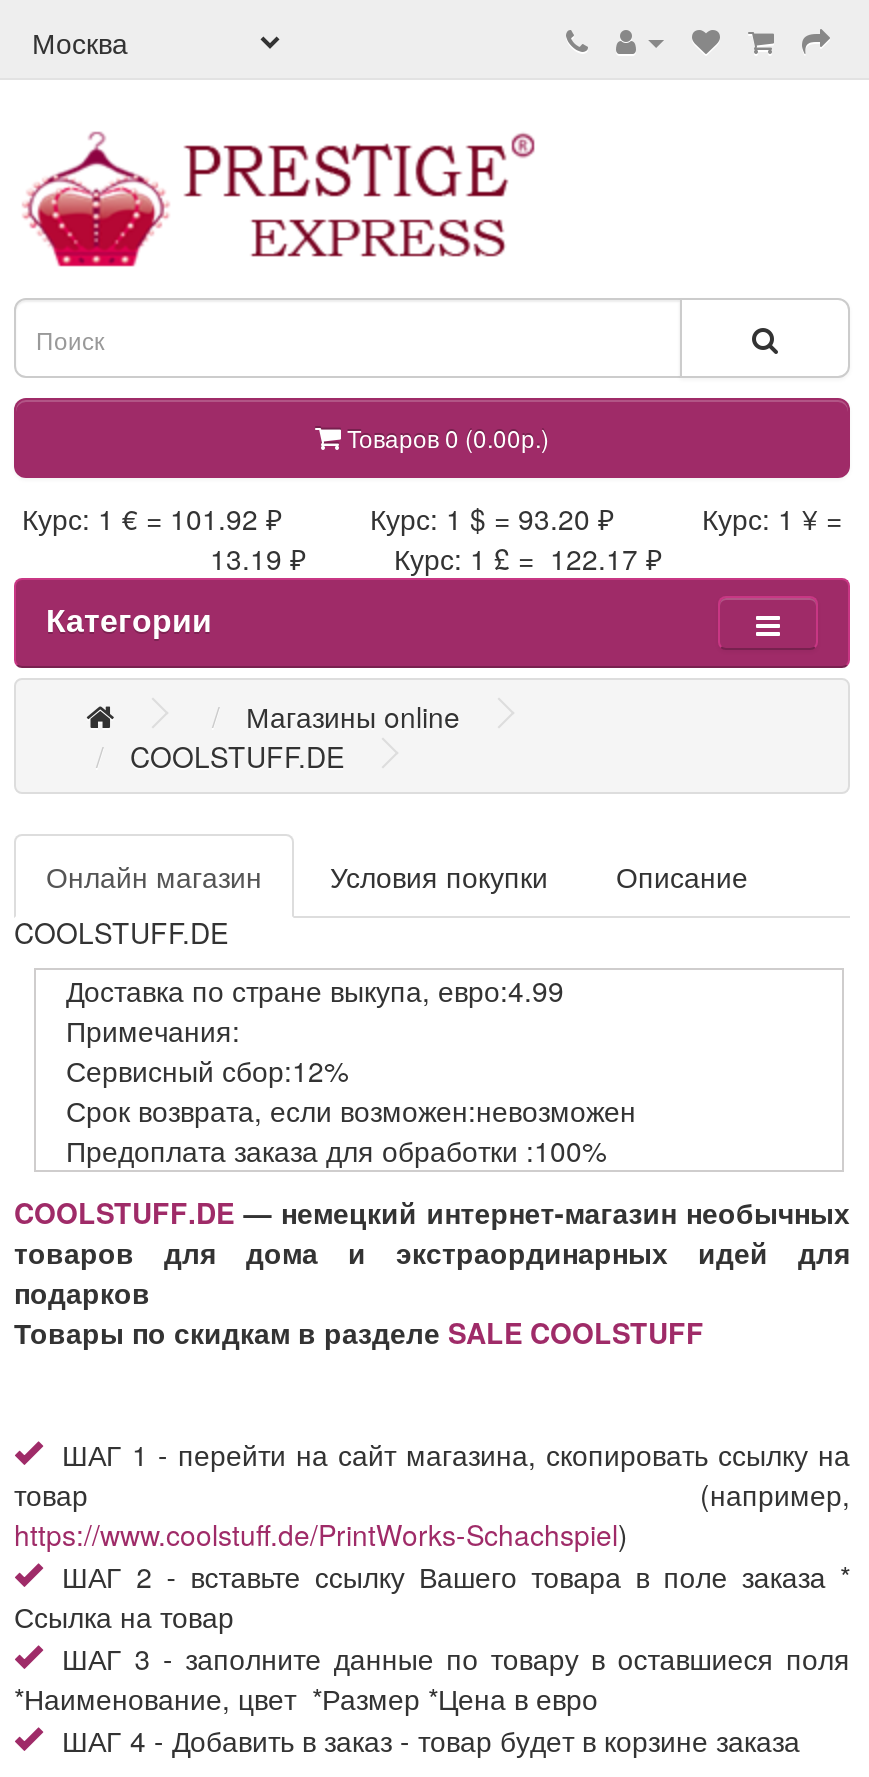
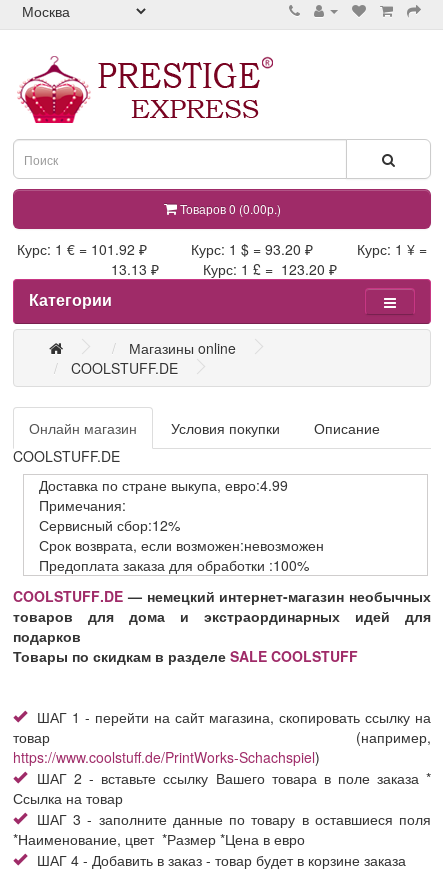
[202,538,662,578] 13.19 ₽ Курс: 1 £ = 122.17 ₽ -> [107,259,337,279] 13.13 ₽ Курс: 1 £ = 123.20 ₽

